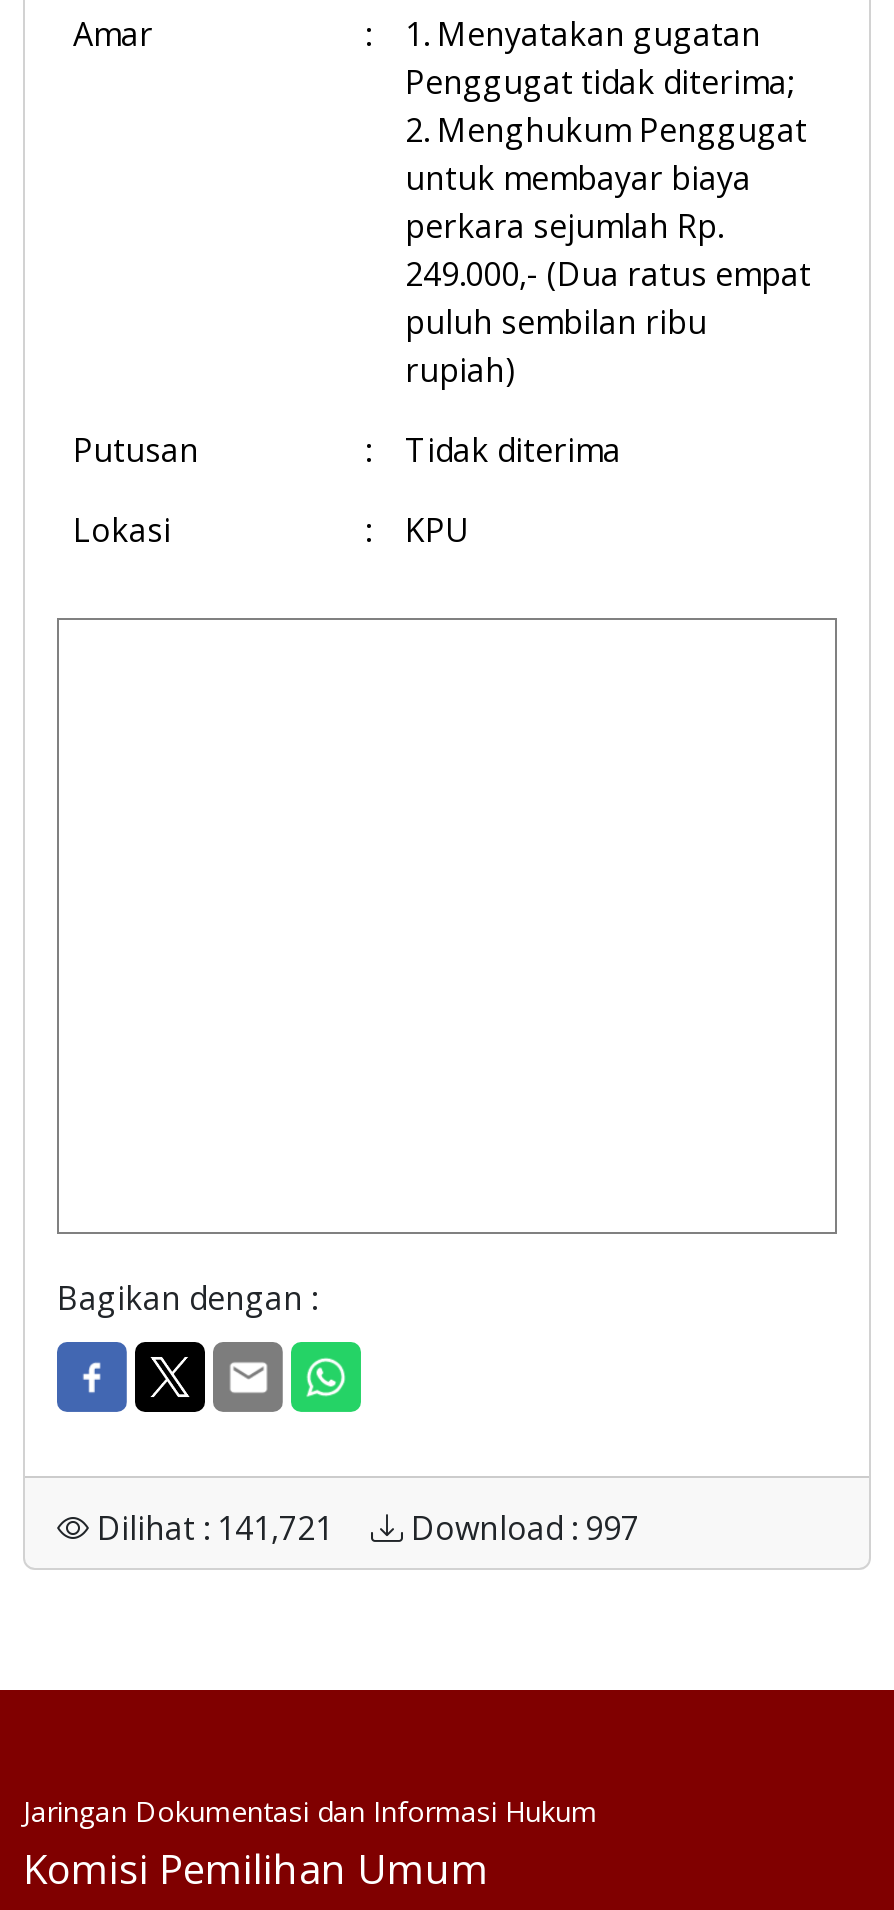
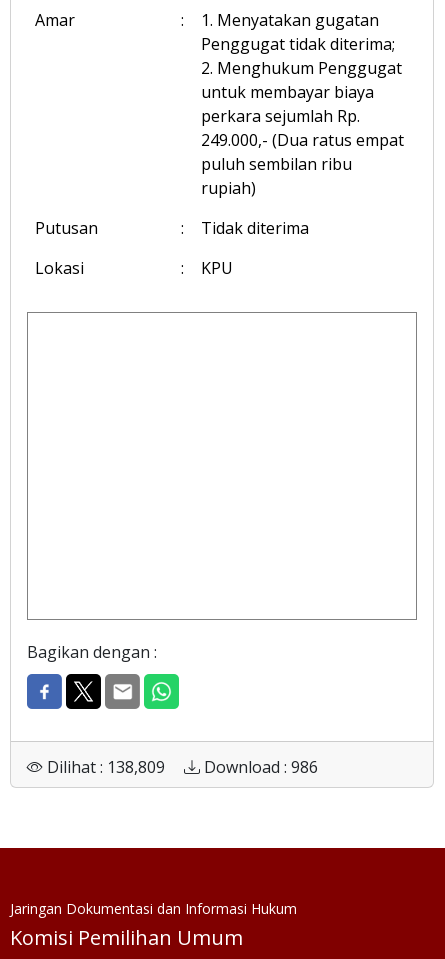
[89,1506,341,1550] Dilihat : 141,721 -> [43,756,169,778] Dilihat : 138,809
[403,1506,639,1550] Download : 997 -> [200,756,318,778] Download : 986

